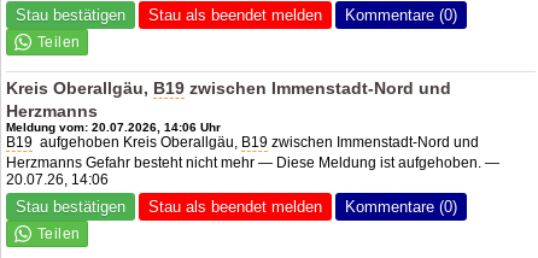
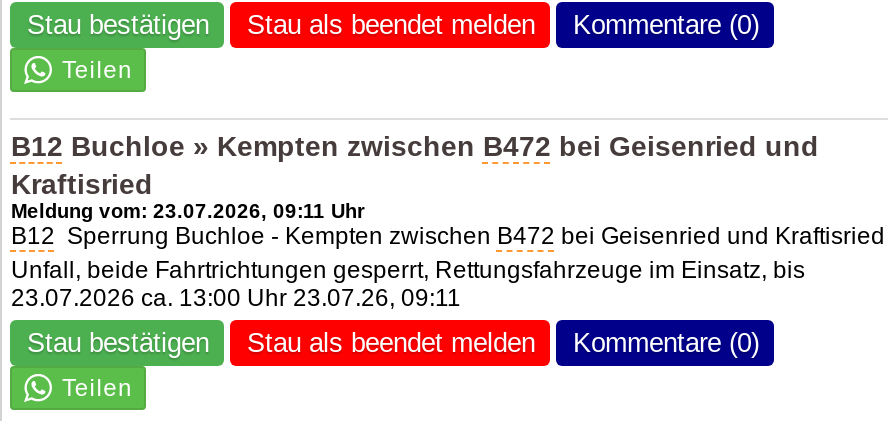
[7,78,500,188] Kreis Oberallgäu, B19 zwischen Immenstadt-Nord und | Herzmanns | Meldung vom: 20.07.2026, 14:06 Uhr | B19 aufgehoben Kreis Oberallgäu, B19 zwischen Immenstadt-Nord und | Herzmanns Gefahr besteht nicht mehr — Diese Meldung ist aufgehoben. — | 20.07.26, 14:06 -> [11,130,885,312] B12 Buchloe » Kempten zwischen B472 bei Geisenried und | Kraftisried | Meldung vom: 23.07.2026, 09:11 Uhr | B12 Sperrung Buchloe - Kempten zwischen B472 bei Geisenried und Kraftisried | Unfall, beide Fahrtrichtungen gesperrt, Rettungsfahrzeuge im Einsatz, bis | 23.07.2026 ca. 13:00 Uhr 23.07.26, 09:11

